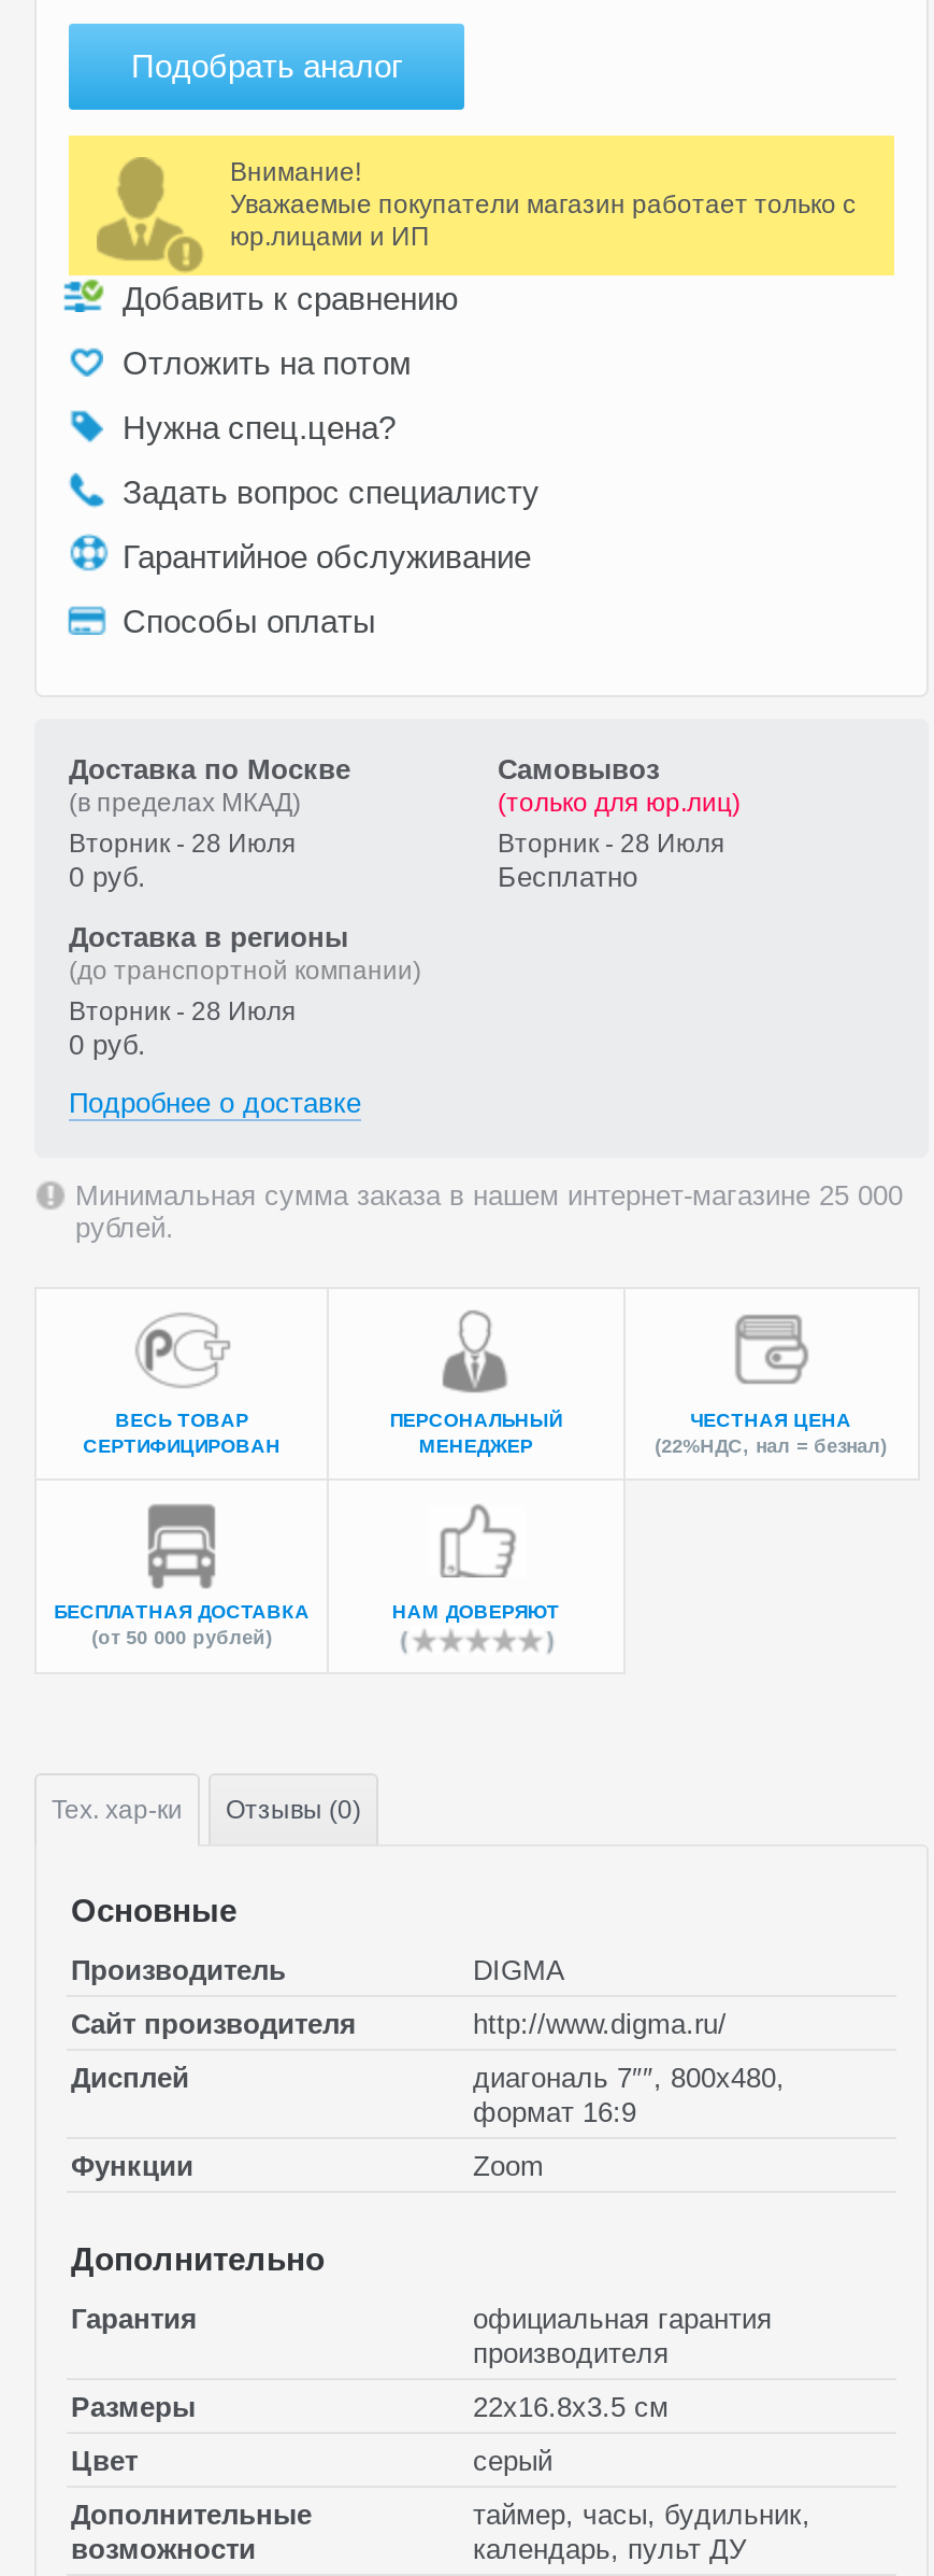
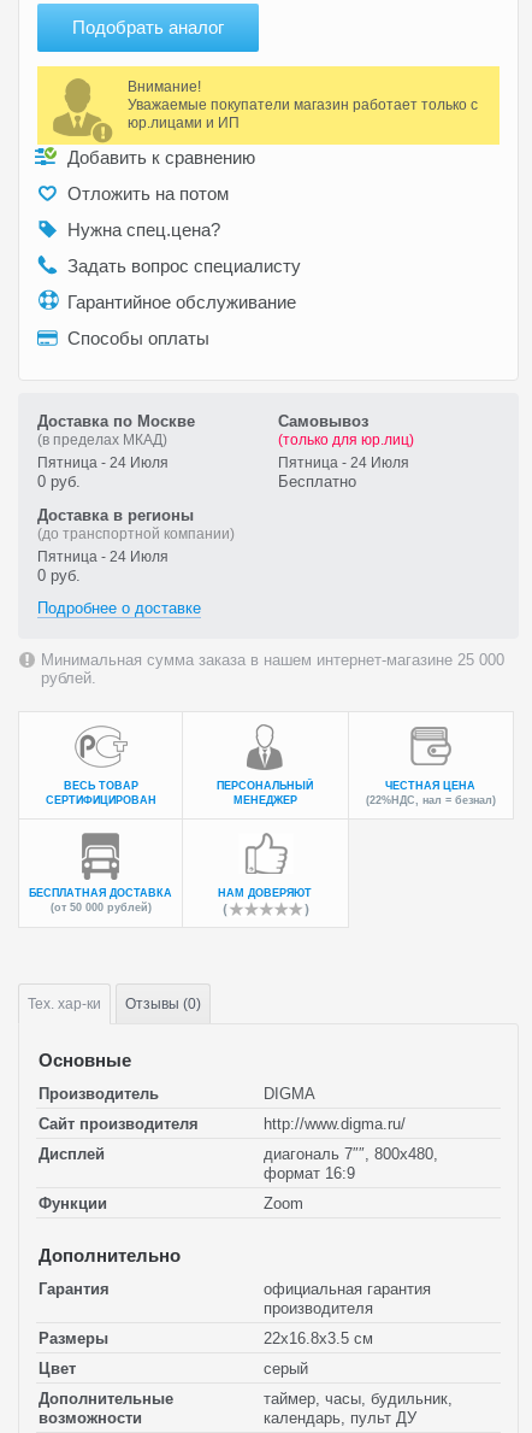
[69,829,297,859] Вторник - 28 Июля -> [37,454,169,471] Пятница - 24 Июля
[498,829,725,859] Вторник - 28 Июля -> [277,454,409,471] Пятница - 24 Июля
[69,996,297,1027] Вторник - 28 Июля -> [37,548,169,565] Пятница - 24 Июля

